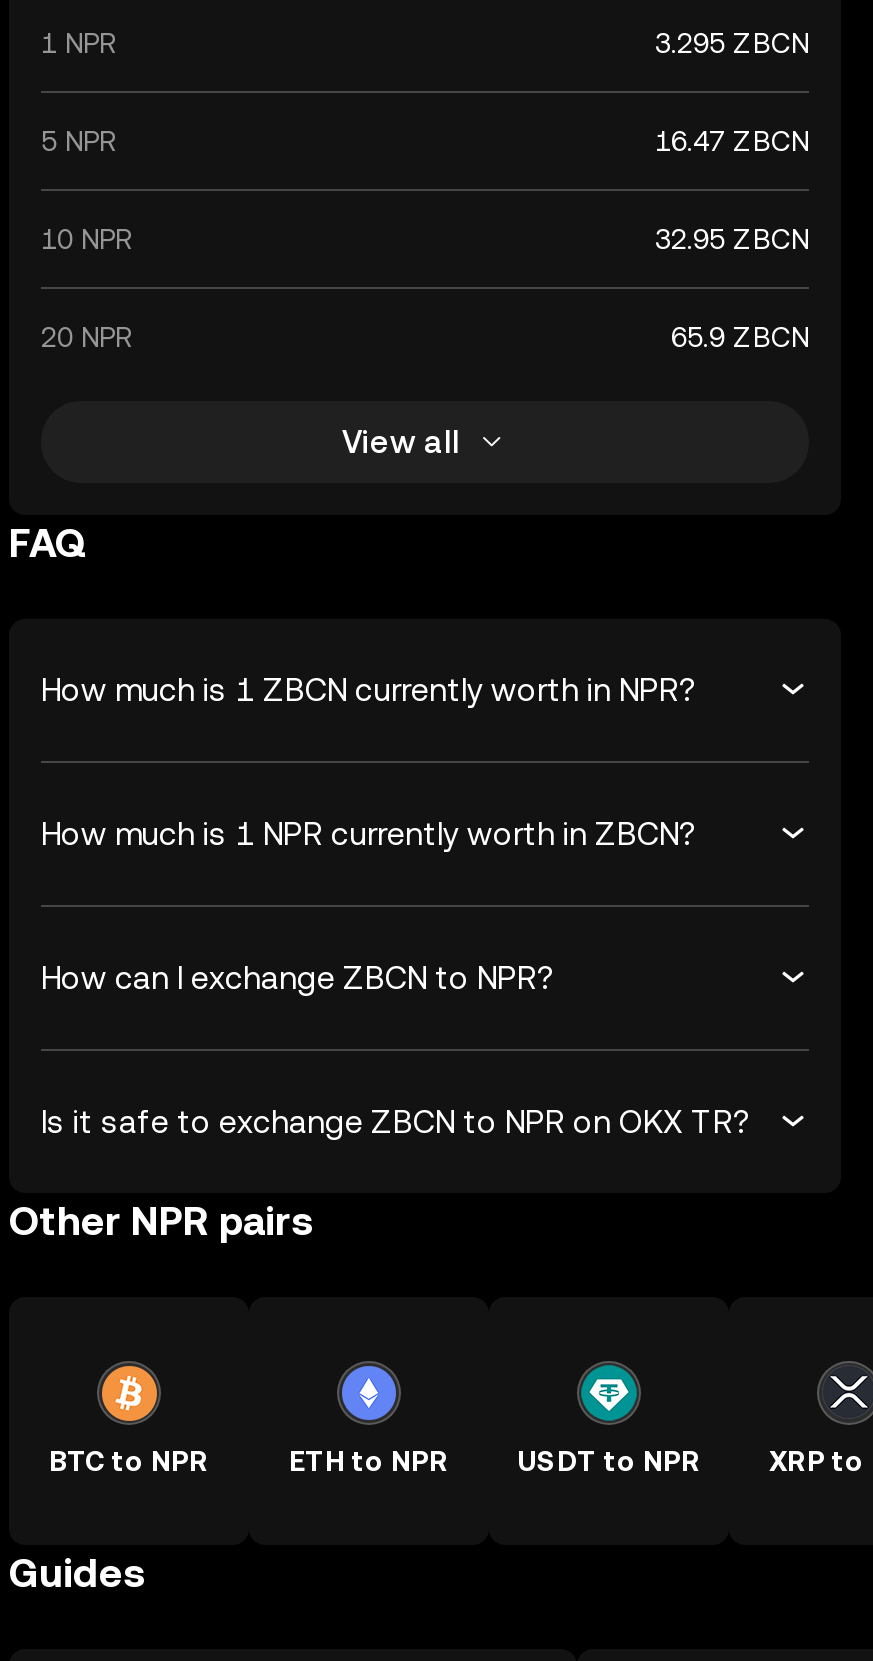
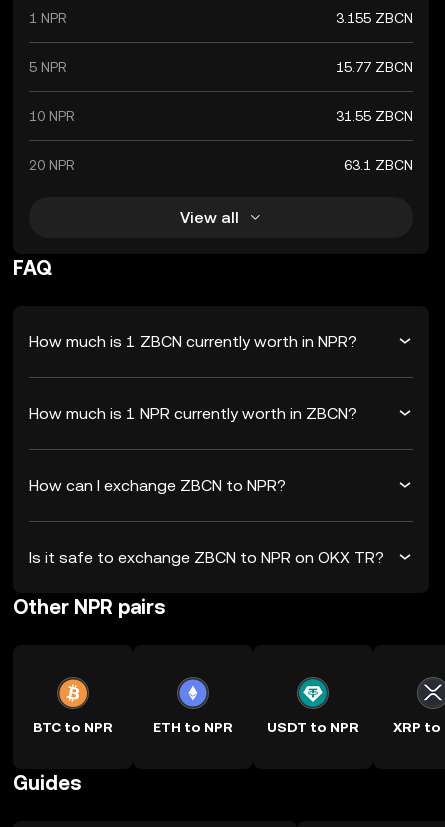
[655,27,809,59] 3.295 ZBCN -> [336,10,413,26] 3.155 ZBCN
[655,125,809,157] 16.47 ZBCN -> [336,59,413,75] 15.77 ZBCN
[655,223,809,255] 32.95 ZBCN -> [336,108,413,124] 31.55 ZBCN
[671,321,809,353] 65.9 ZBCN -> [344,157,413,173] 63.1 ZBCN

